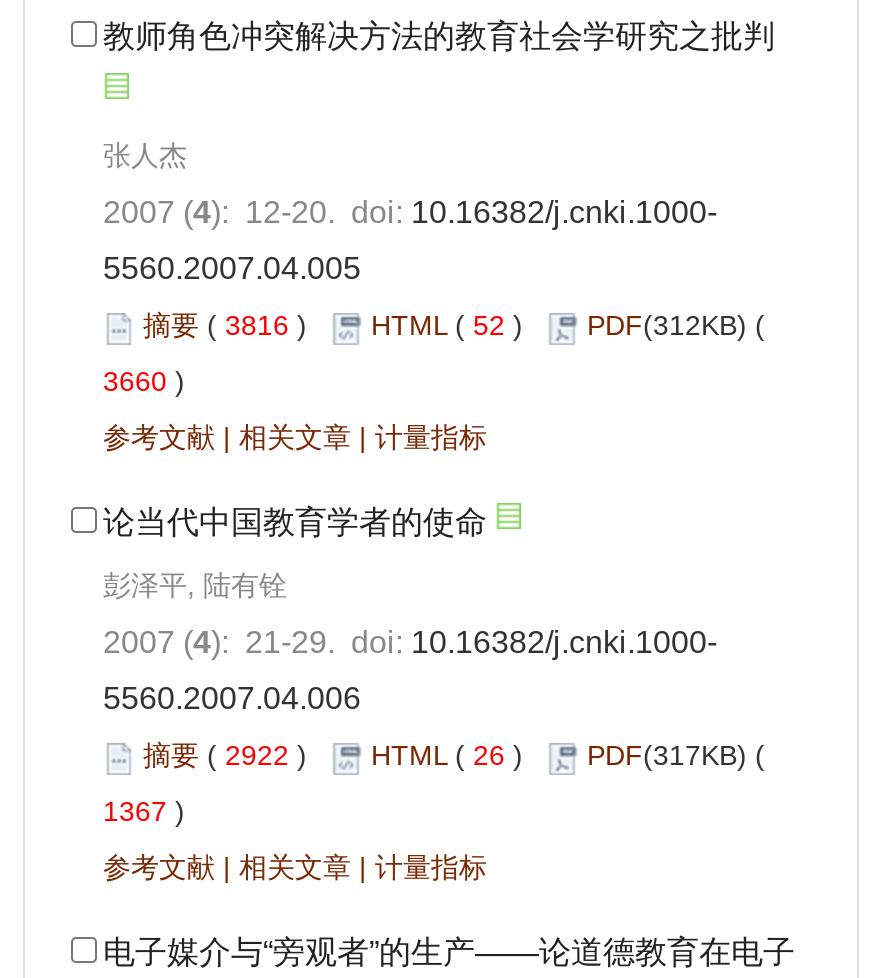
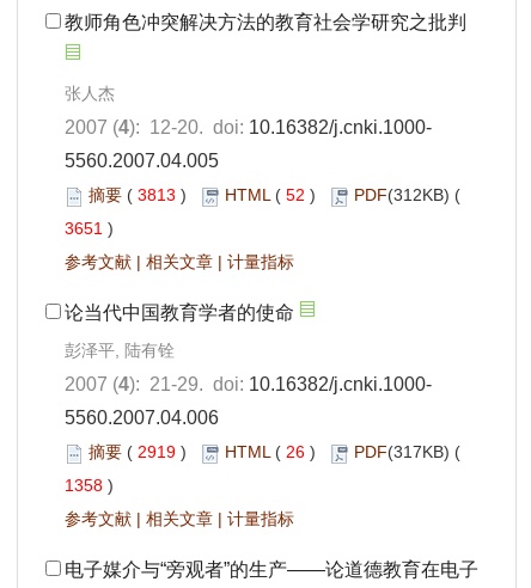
[143,309,765,341] 摘要(3816) HTML (52) PDF(312KB) ( -> [89,185,460,205] 摘要(3813) HTML (52) PDF(312KB) (
[103,365,201,397] 3660) -> [65,219,123,238] 3651)
[143,739,765,771] 摘要(2922) HTML (26) PDF(317KB) ( -> [89,442,460,462] 摘要(2919) HTML (26) PDF(317KB) (
[103,795,201,827] 1367) -> [65,476,123,495] 1358)

